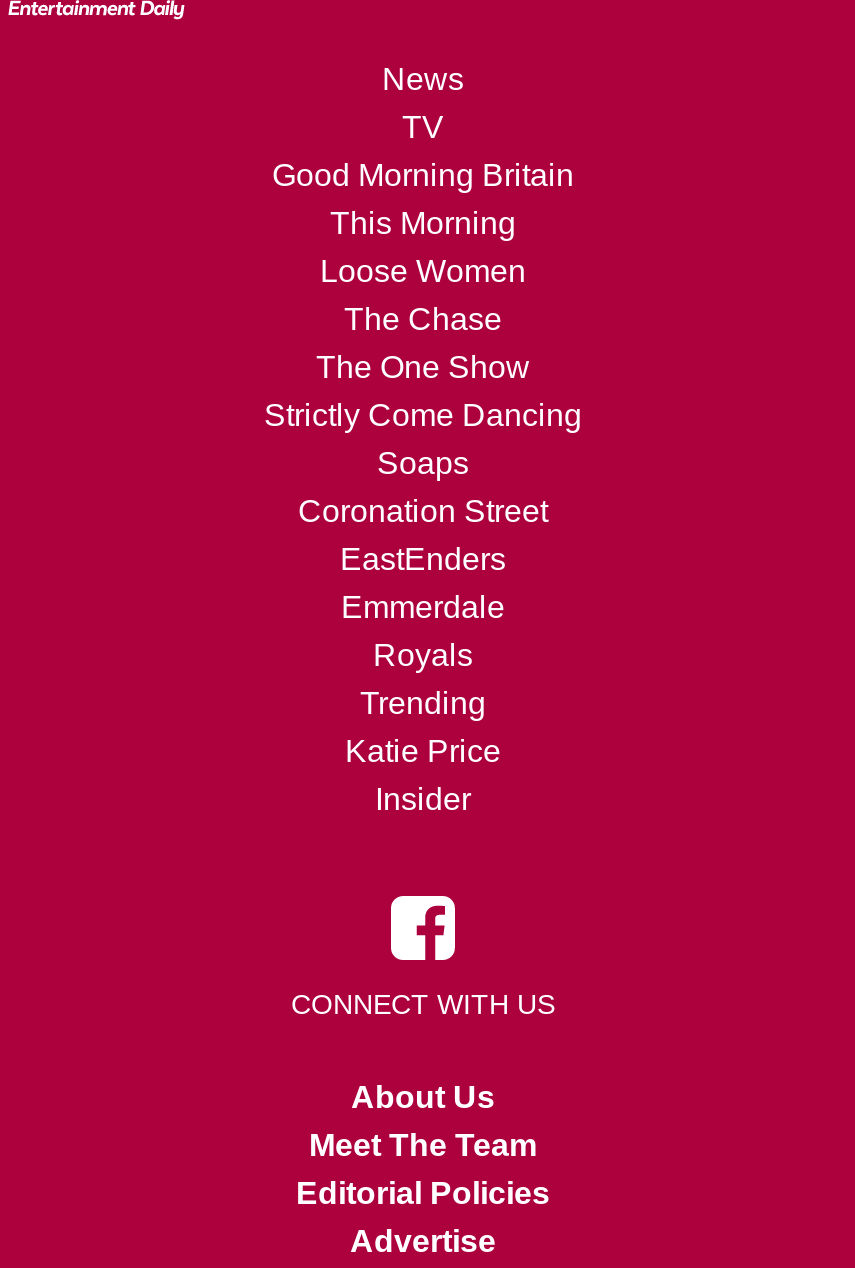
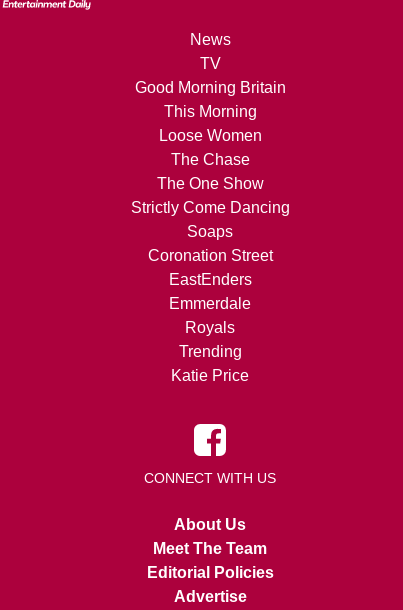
[375,782,471,816] Insider -> none

